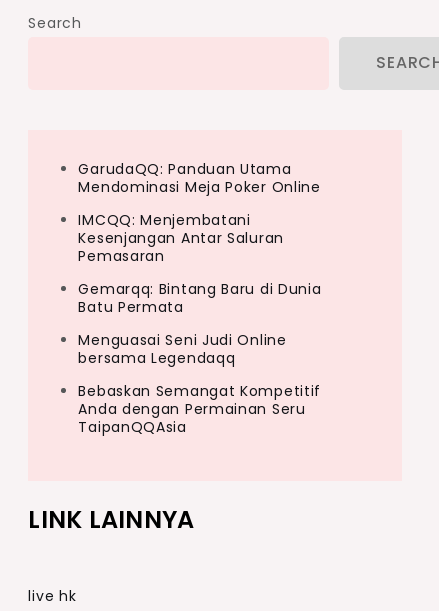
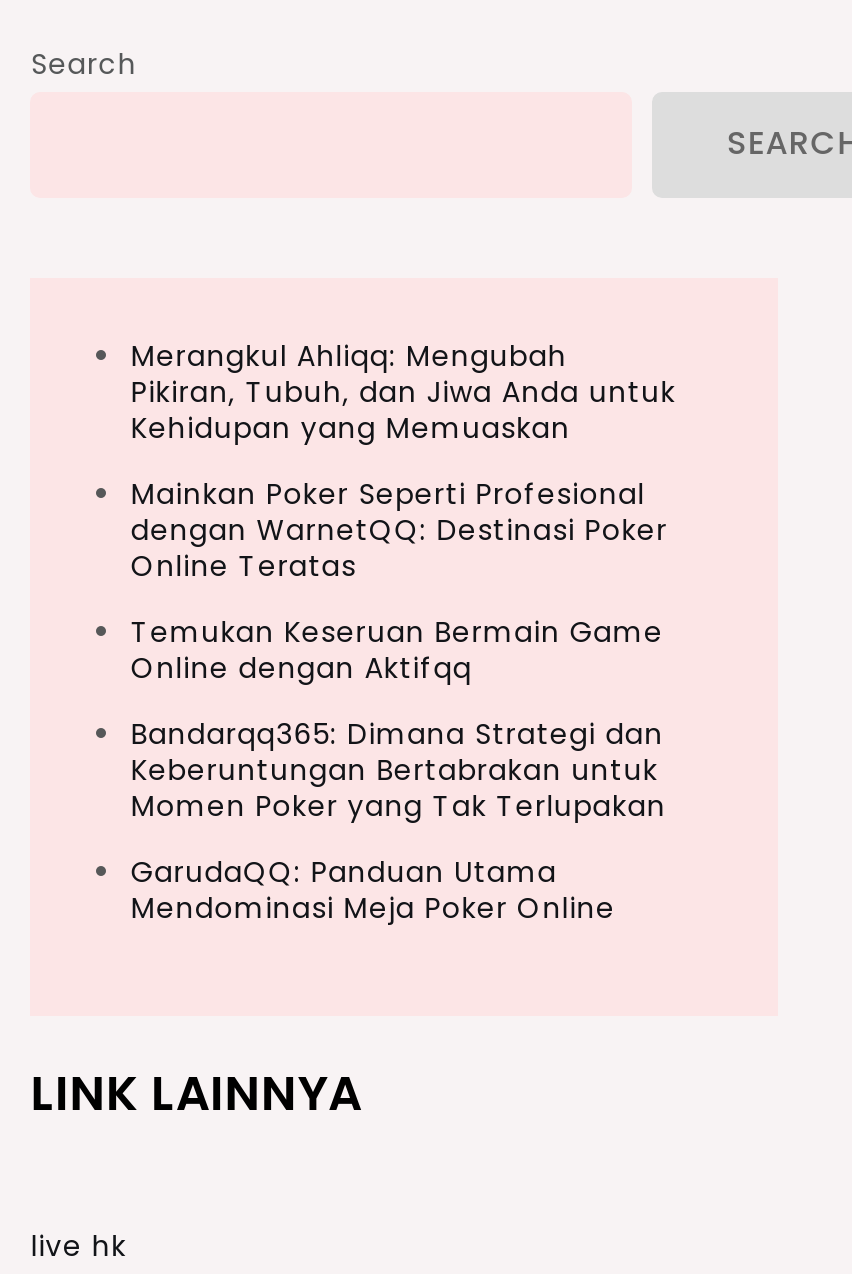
none -> [131,335,676,825] Merangkul Ahliqq: Mengubah | Pikiran, Tubuh, dan Jiwa Anda untuk | Kehidupan yang Memuaskan | Mainkan Poker Seperti Profesional | dengan WarnetQQ: Destinasi Poker | Online Teratas | Temukan Keseruan Bermain Game | Online dengan Aktifqq | Bandarqq365: Dimana Strategi dan | Keberuntungan Bertabrakan untuk | Momen Poker yang Tak Terlupakan
moved [78,158,321,196] -> [131,851,615,927]: GarudaQQ: Panduan Utama | Mendominasi Meja Poker Online
[78,209,321,436] IMCQQ: Menjembatani | Kesenjangan Antar Saluran | Pemasaran | Gemarqq: Bintang Baru di Dunia | Batu Permata | Menguasai Seni Judi Online | bersama Legendaqq | Bebaskan Semangat Kompetitif | Anda dengan Permainan Seru | TaipanQQAsia -> none

